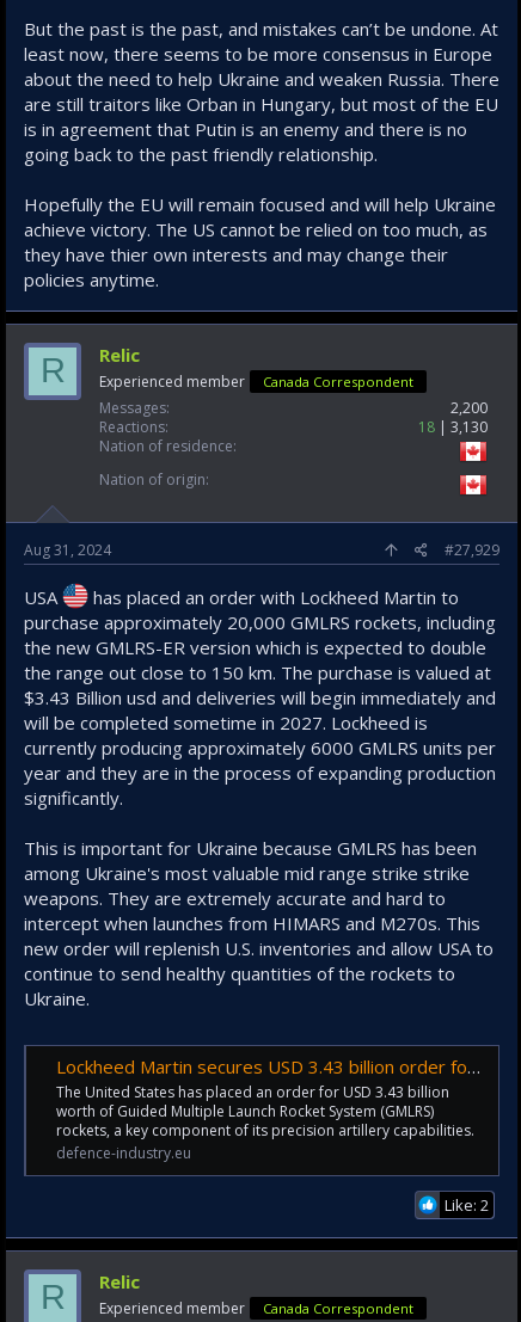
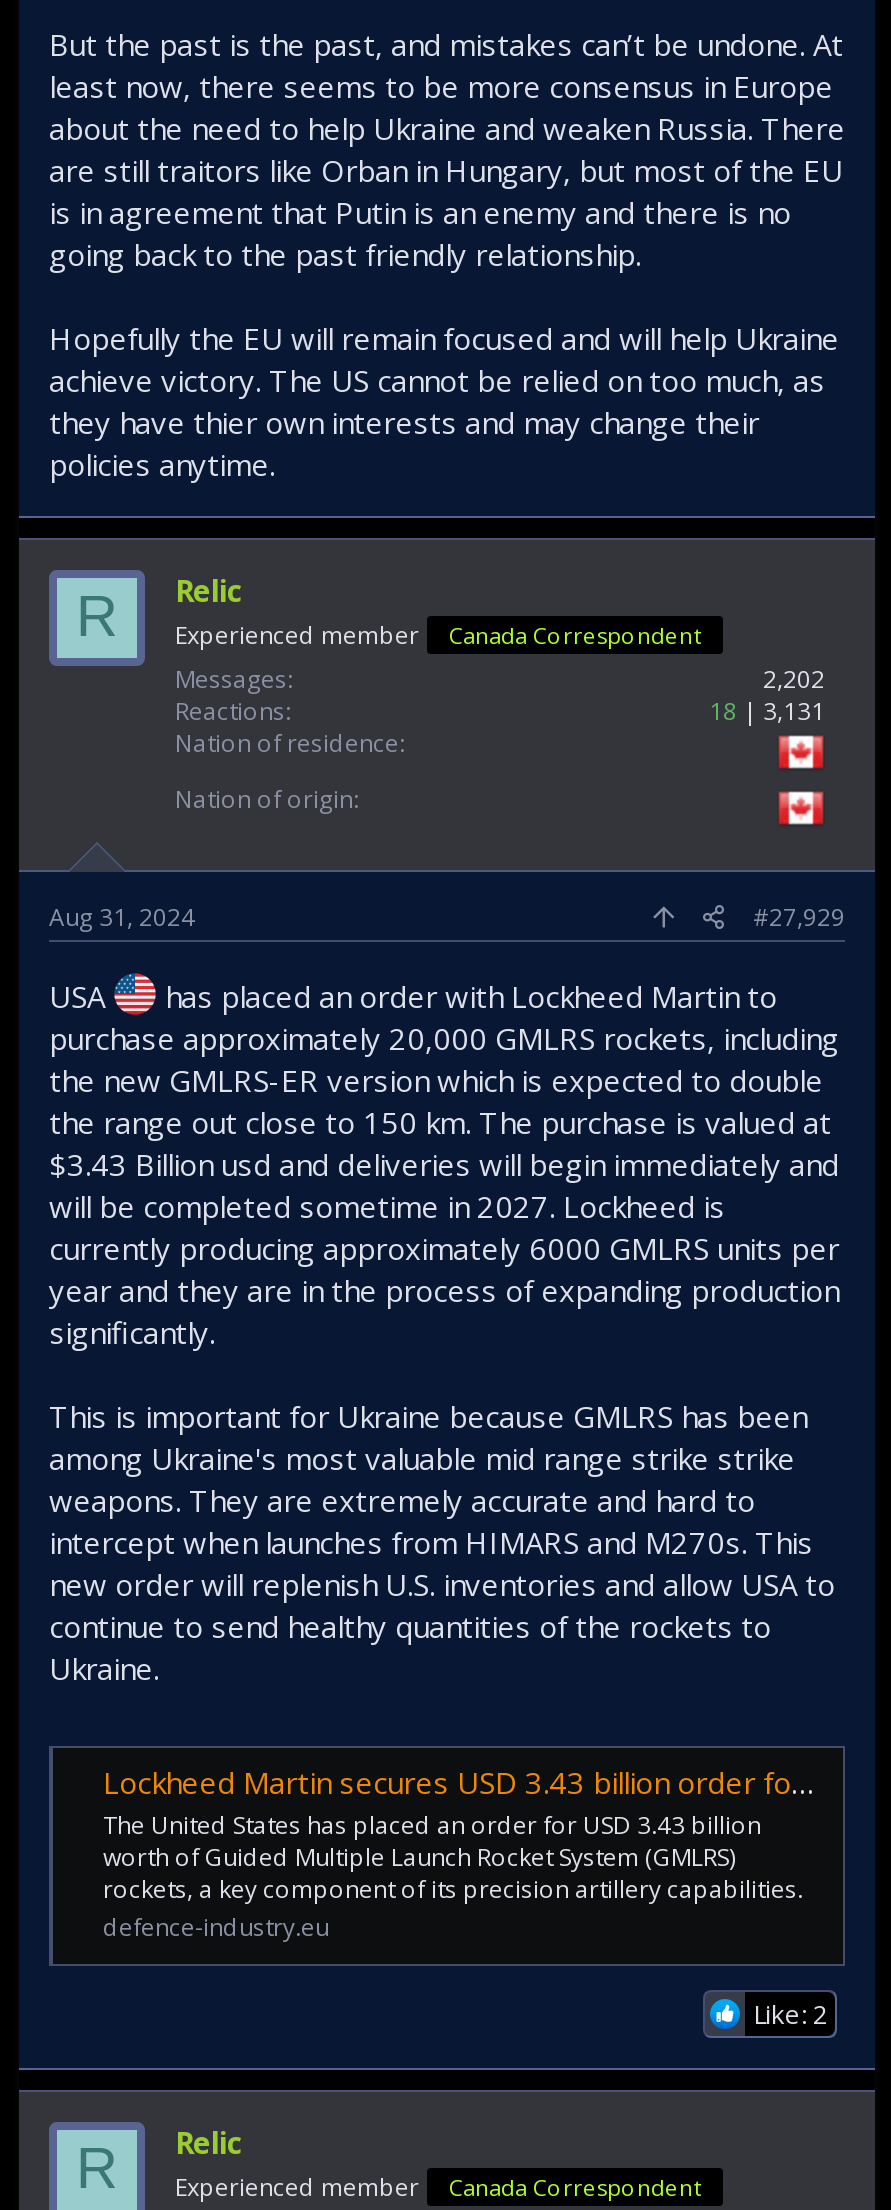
[450,397,488,417] 2,200 -> [763,661,825,695] 2,202
[418,416,488,436] 18 3,130 -> [709,693,825,727] 18 3,131

